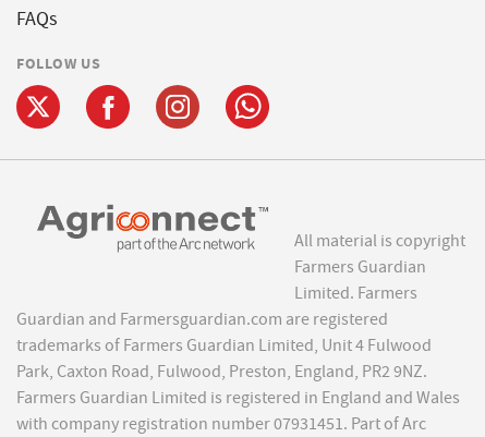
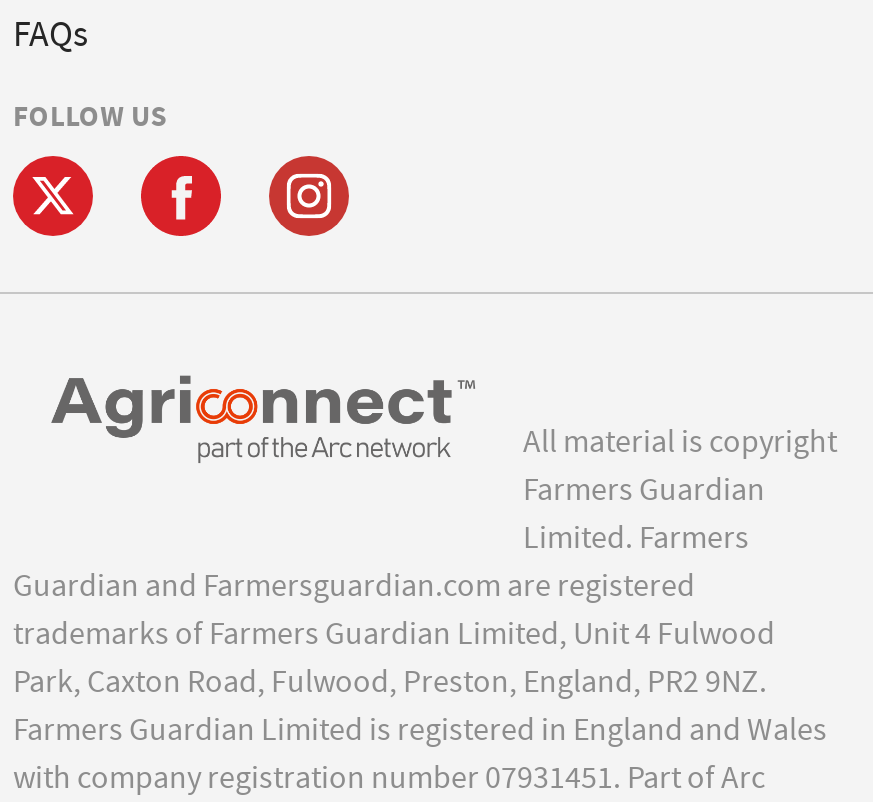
[225,84,270,130] [image] -> none

